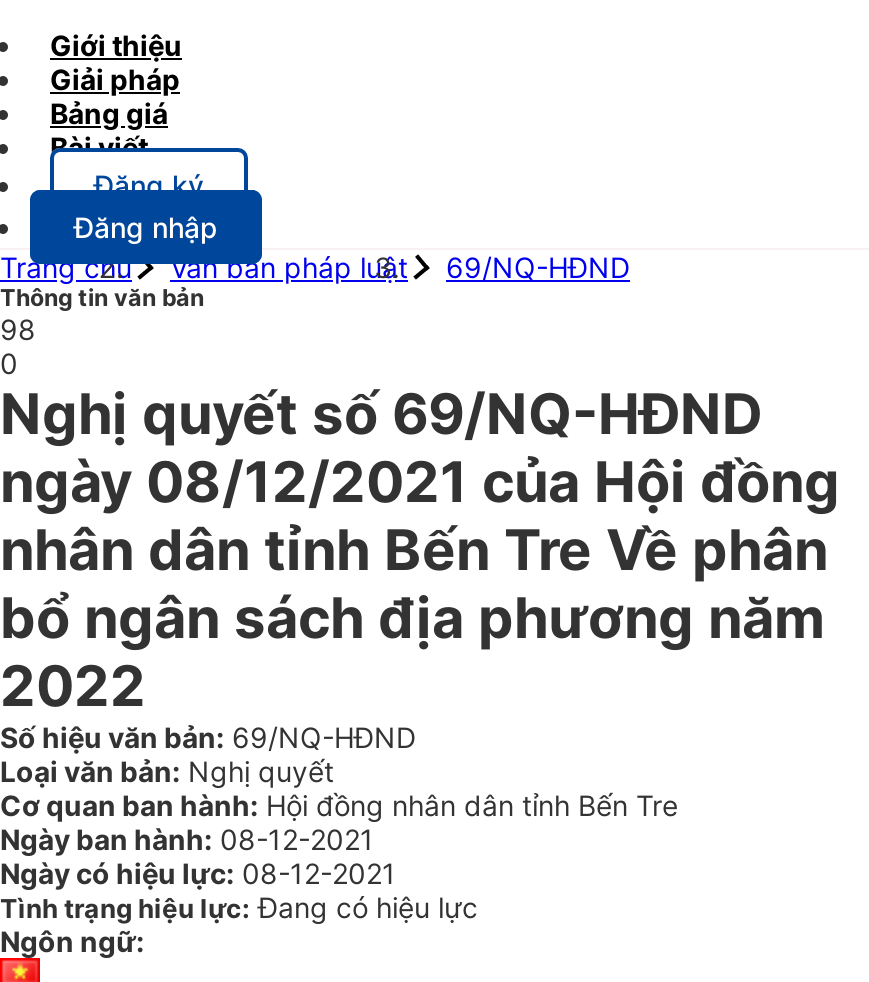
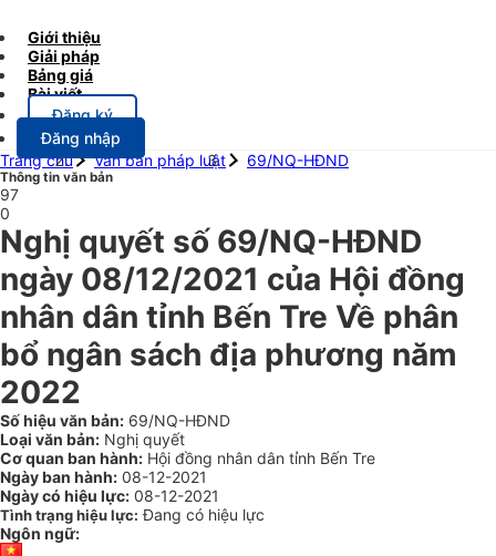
[0,312,36,346] 98 -> [0,185,19,204] 97

